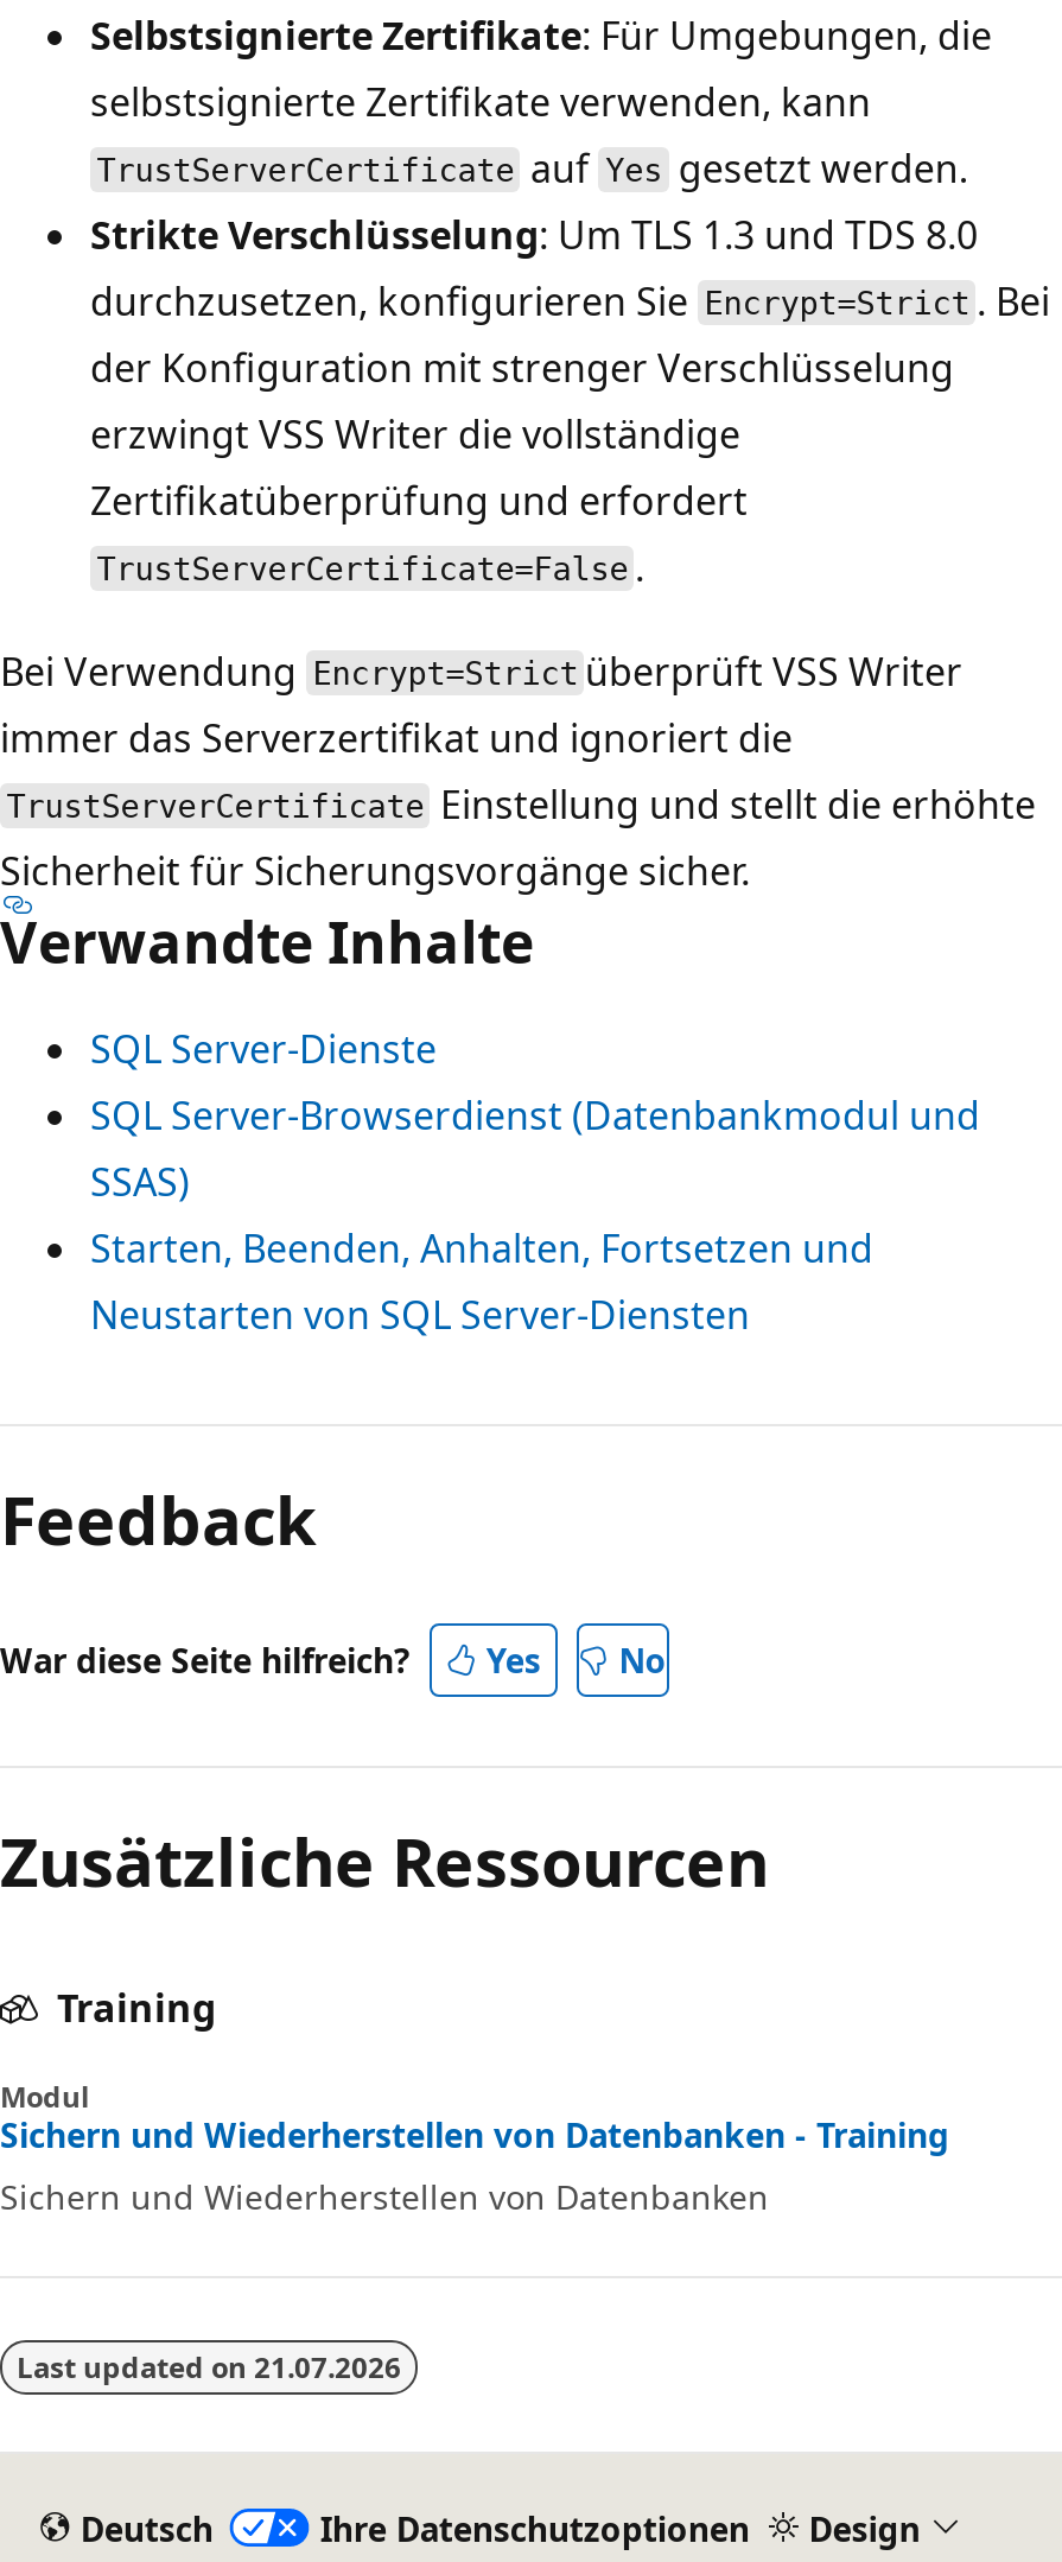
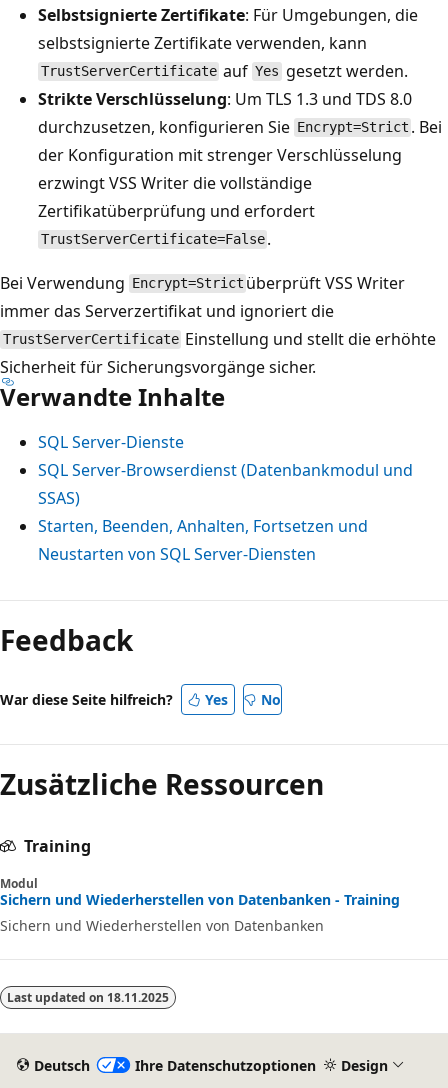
[17,2346,401,2386] Last updated on 21.07.2026 -> [7,988,169,1005] Last updated on 18.11.2025

